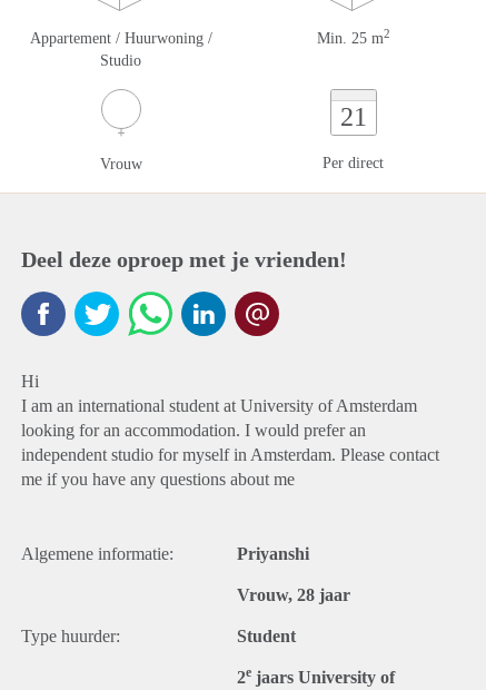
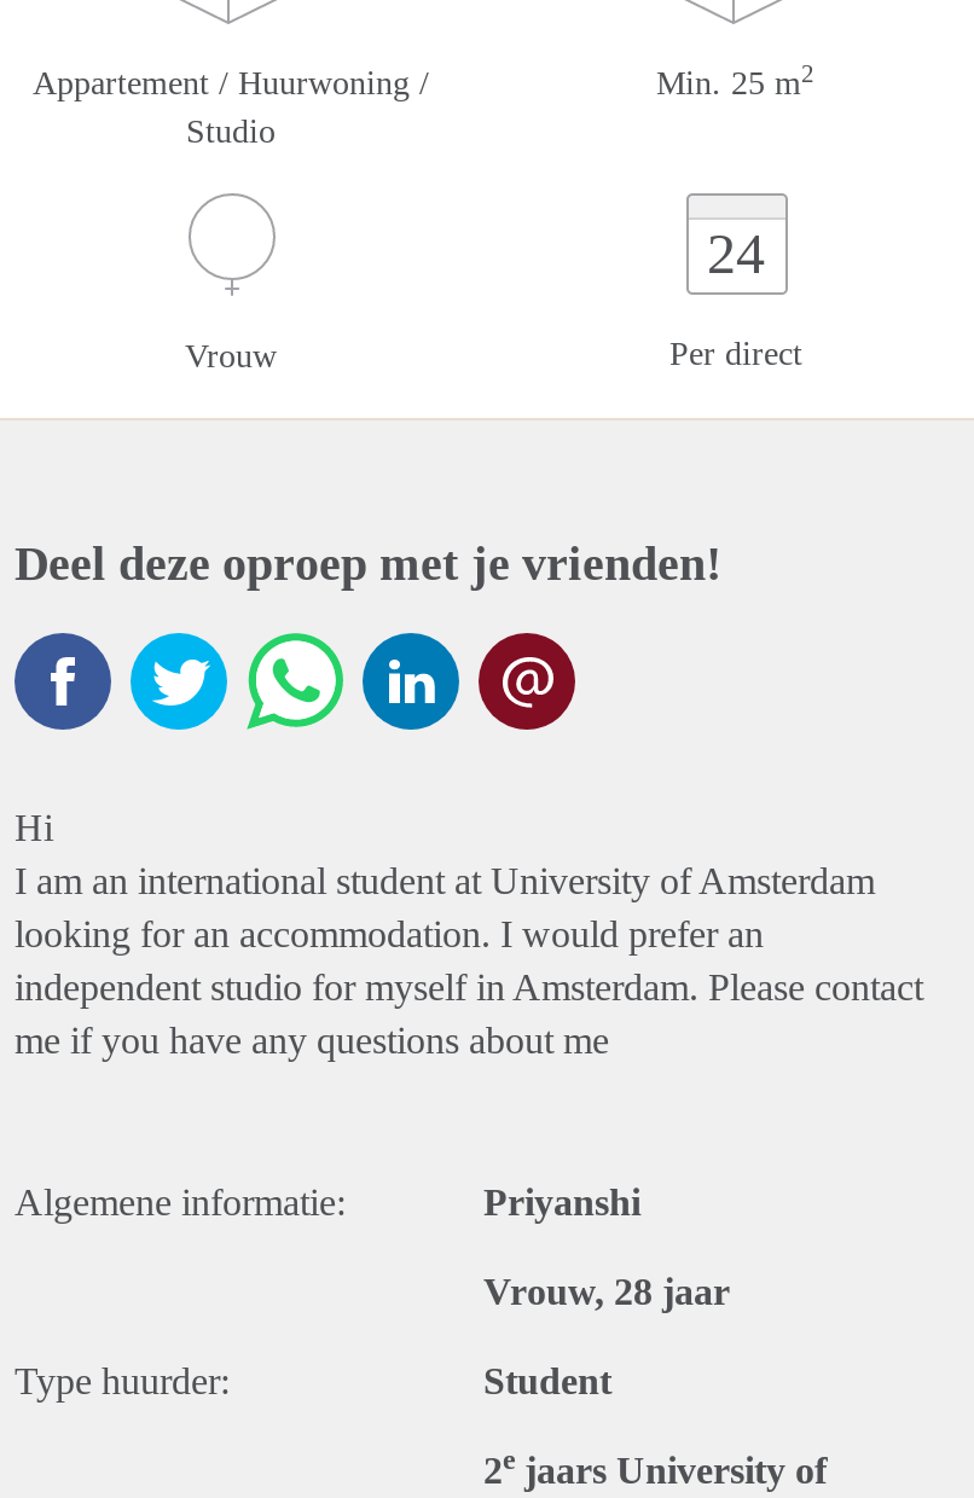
[340,102,366,131] 21 -> [707,222,765,285] 24

